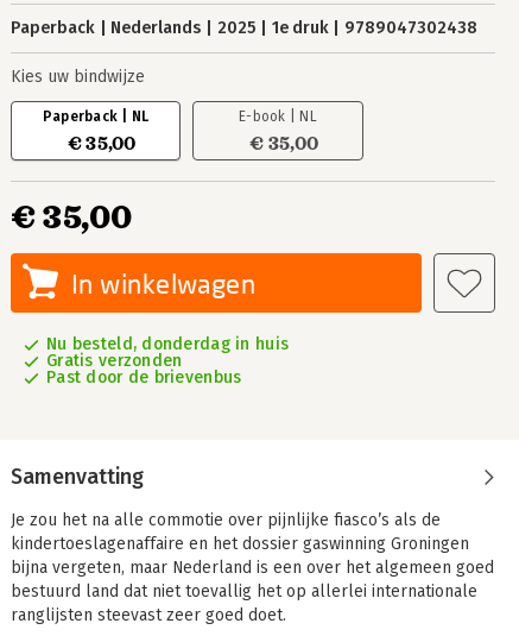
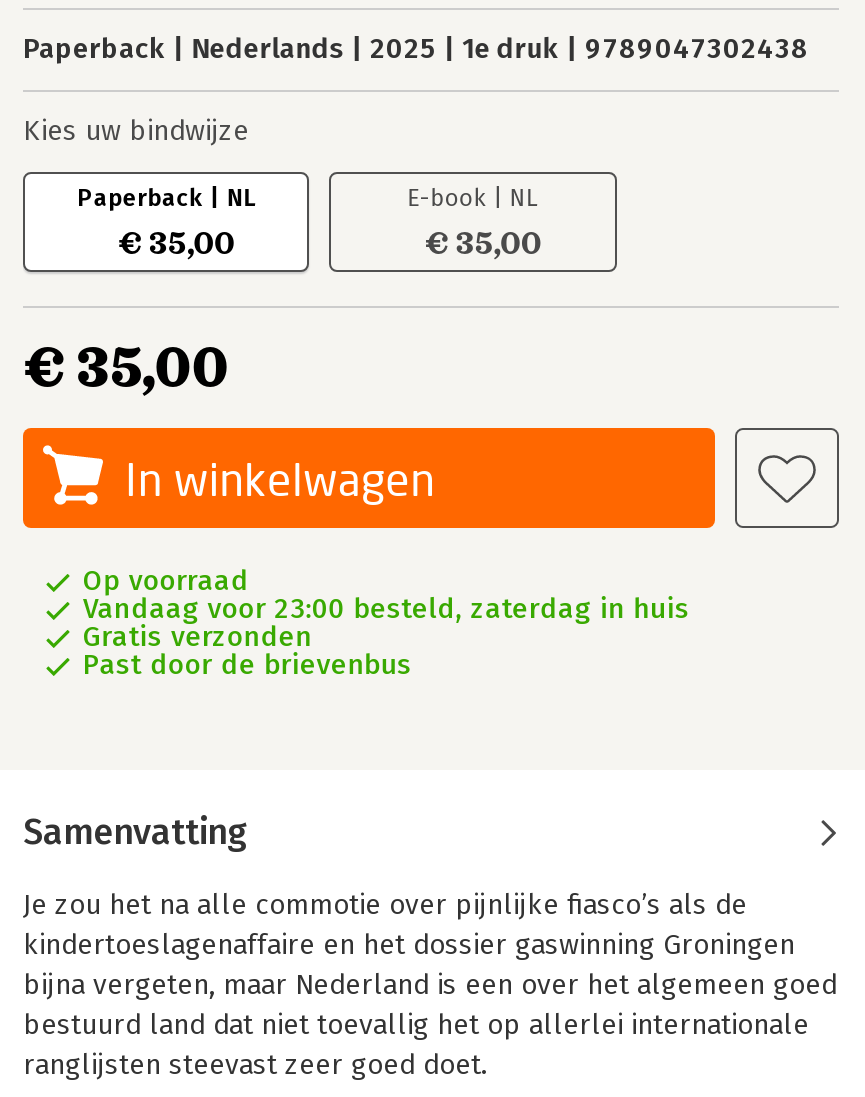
[46,334,289,354] Nu besteld, donderdag in huis -> [83,564,690,626] Op voorraad | Vandaag voor 23:00 besteld, zaterdag in huis

